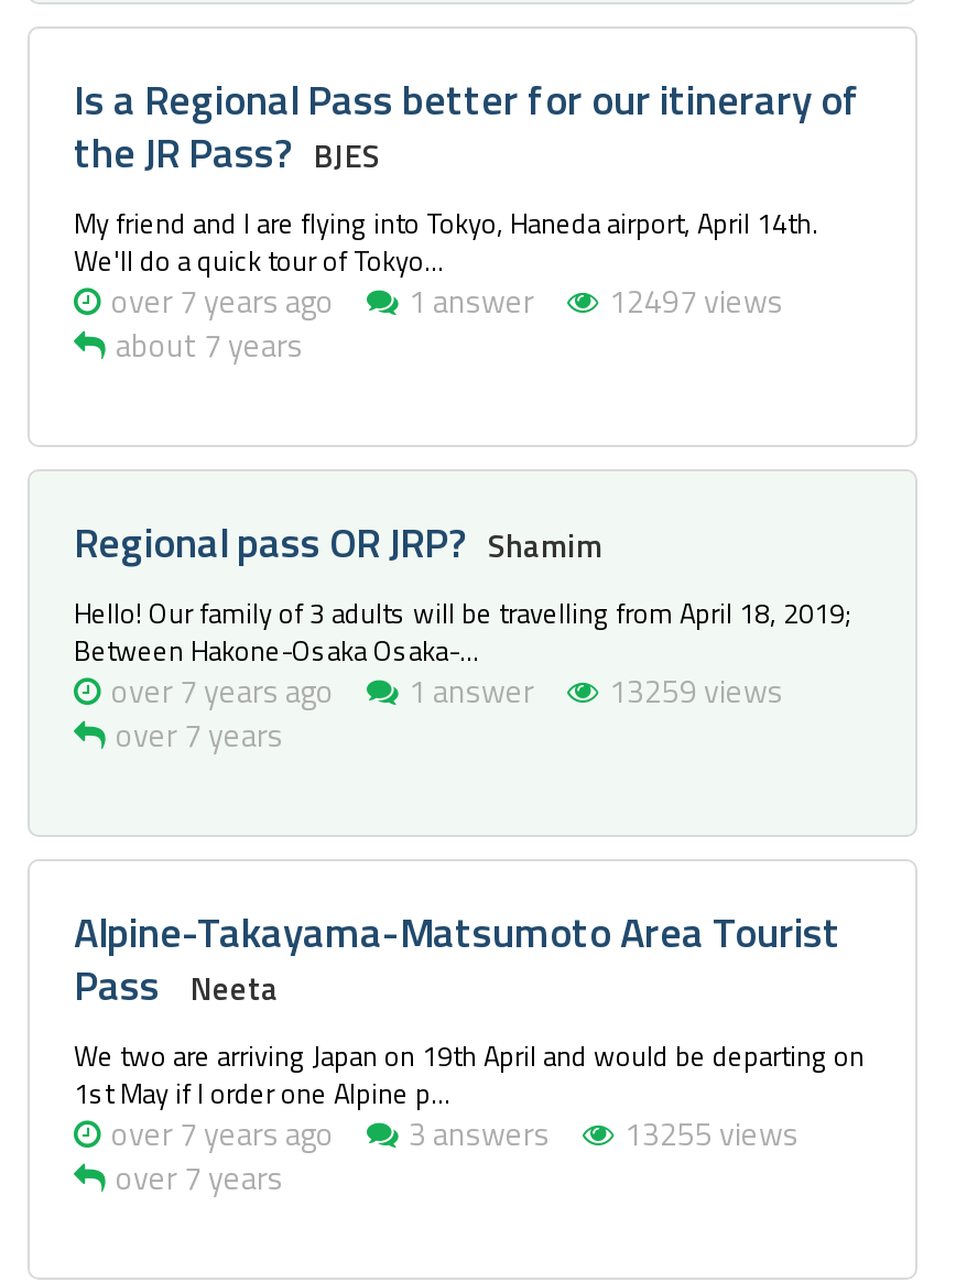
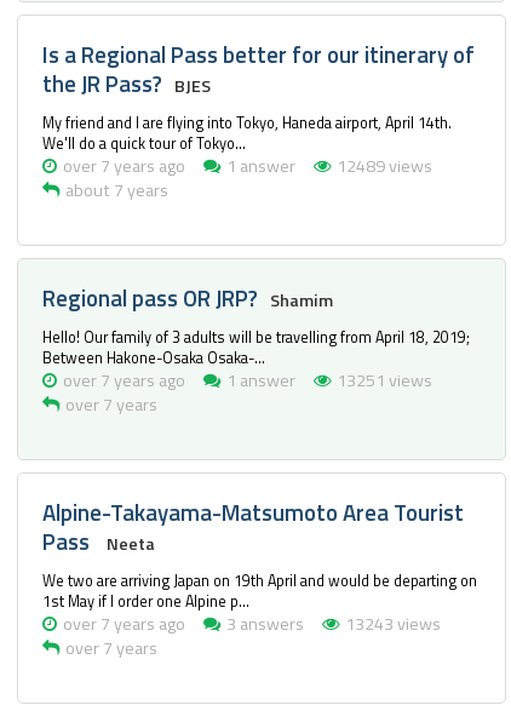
[111,277,783,326] over 7 years ago 1 answer 12497 views -> [63,153,432,179] over 7 years ago 1 answer 12489 views
[111,667,783,716] over 7 years ago 1 answer 13259 views -> [63,367,432,394] over 7 years ago 1 answer 13251 views
[111,1110,799,1158] over 7 years ago 3 answers 13255 views -> [63,610,441,637] over 7 years ago 3 answers 13243 views

